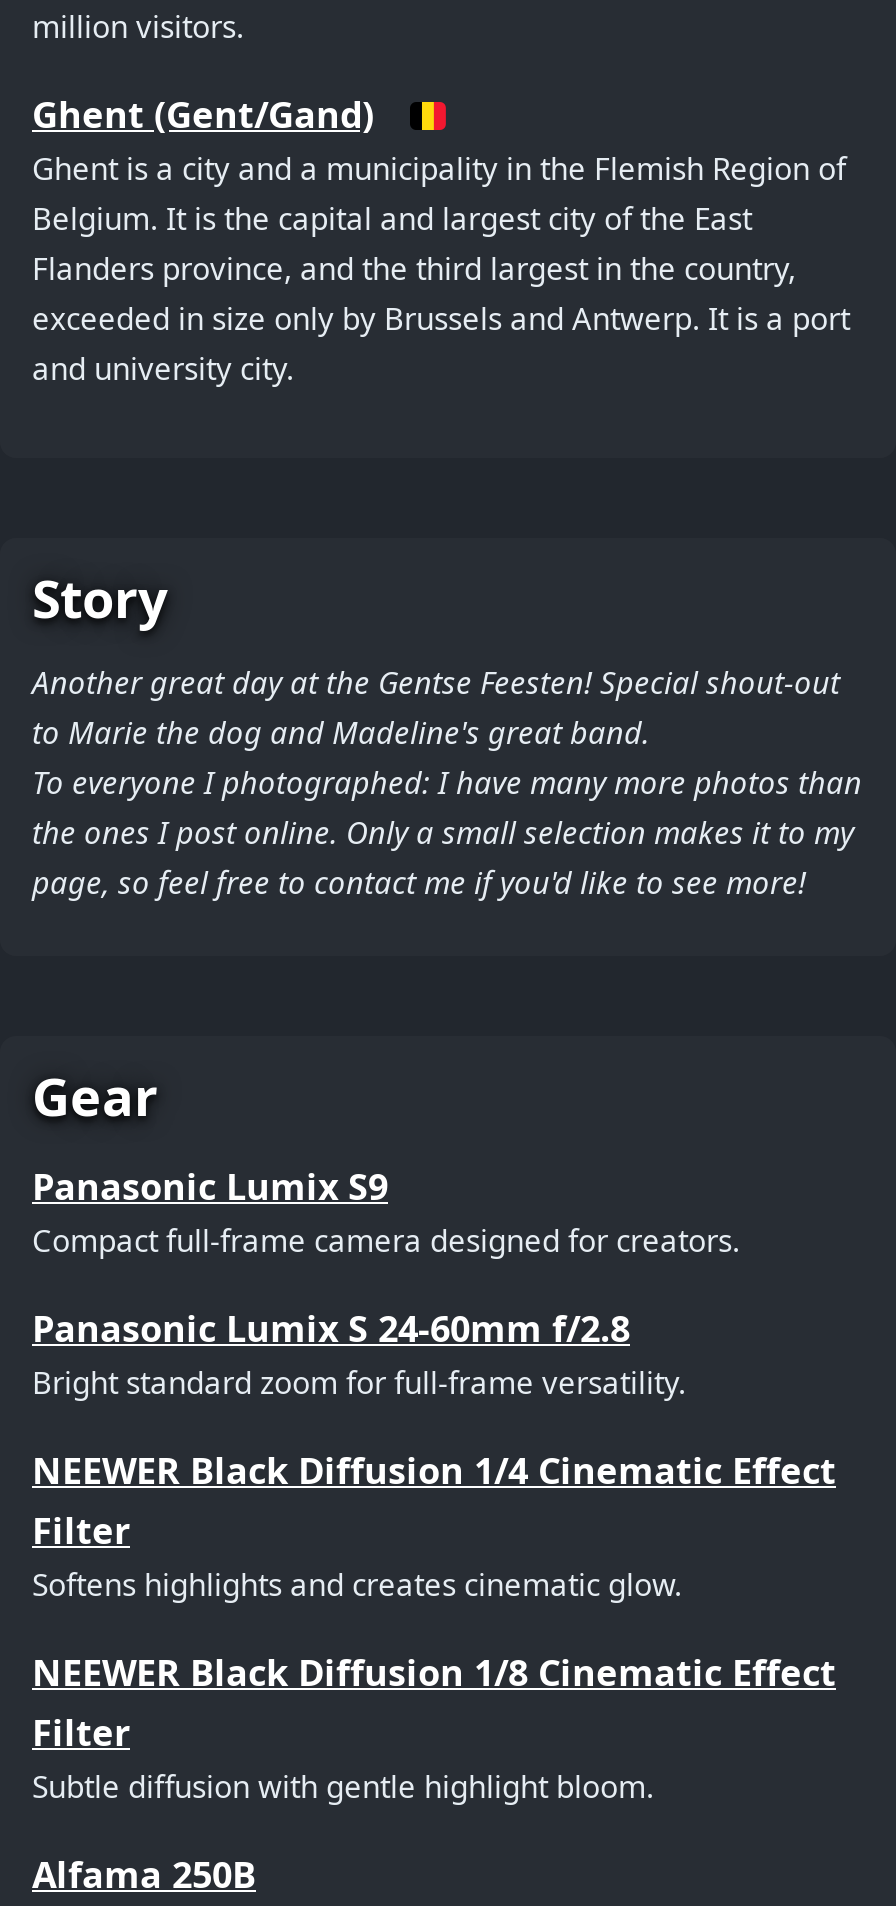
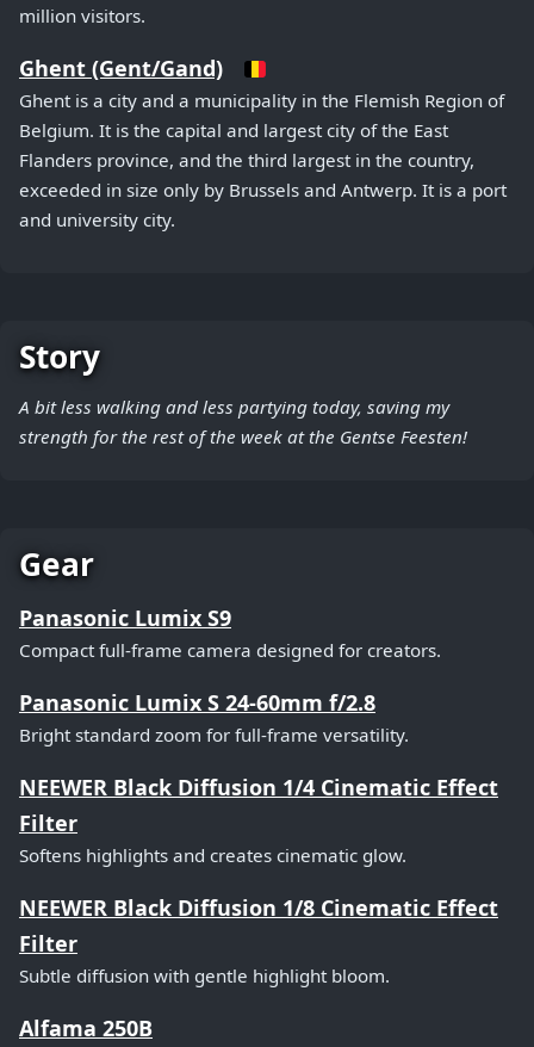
[32,662,862,902] Another great day at the Gentse Feesten! Special shout-out | to Marie the dog and Madeline's great band. | To everyone I photographed: I have many more photos than | the ones I post online. Only a small selection makes it to my | page, so feel free to contact me if you'd like to see more! -> [19,395,467,448] A bit less walking and less partying today, saving my | strength for the rest of the week at the Gentse Feesten!

